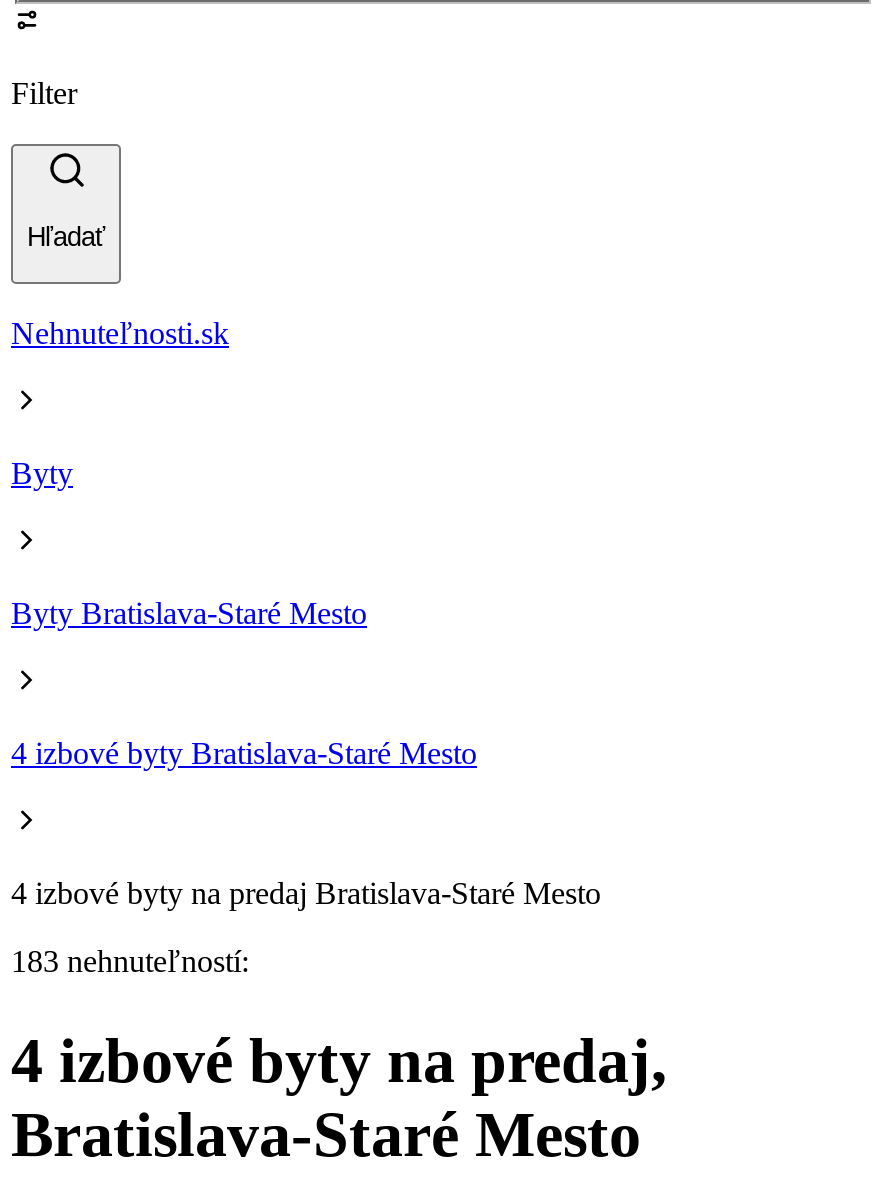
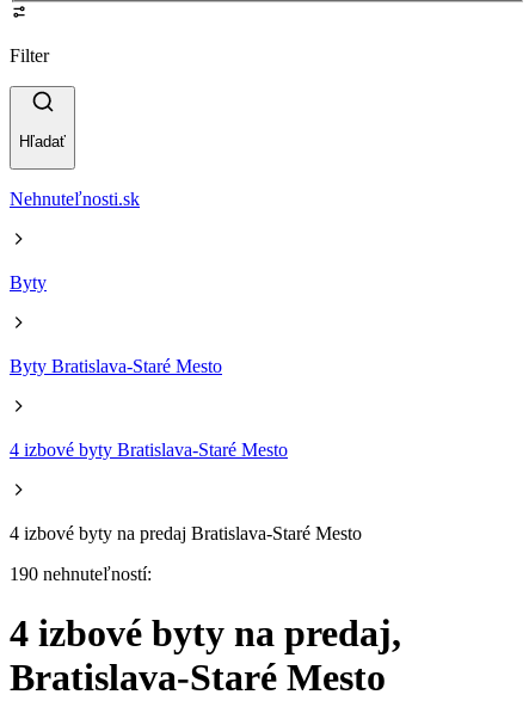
[11,945,249,979] 183 nehnuteľností: -> [10,564,152,584] 190 nehnuteľností:

